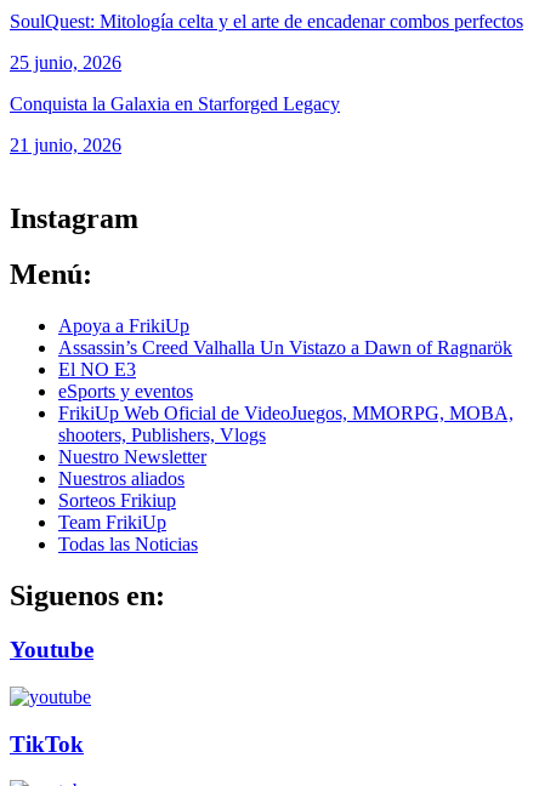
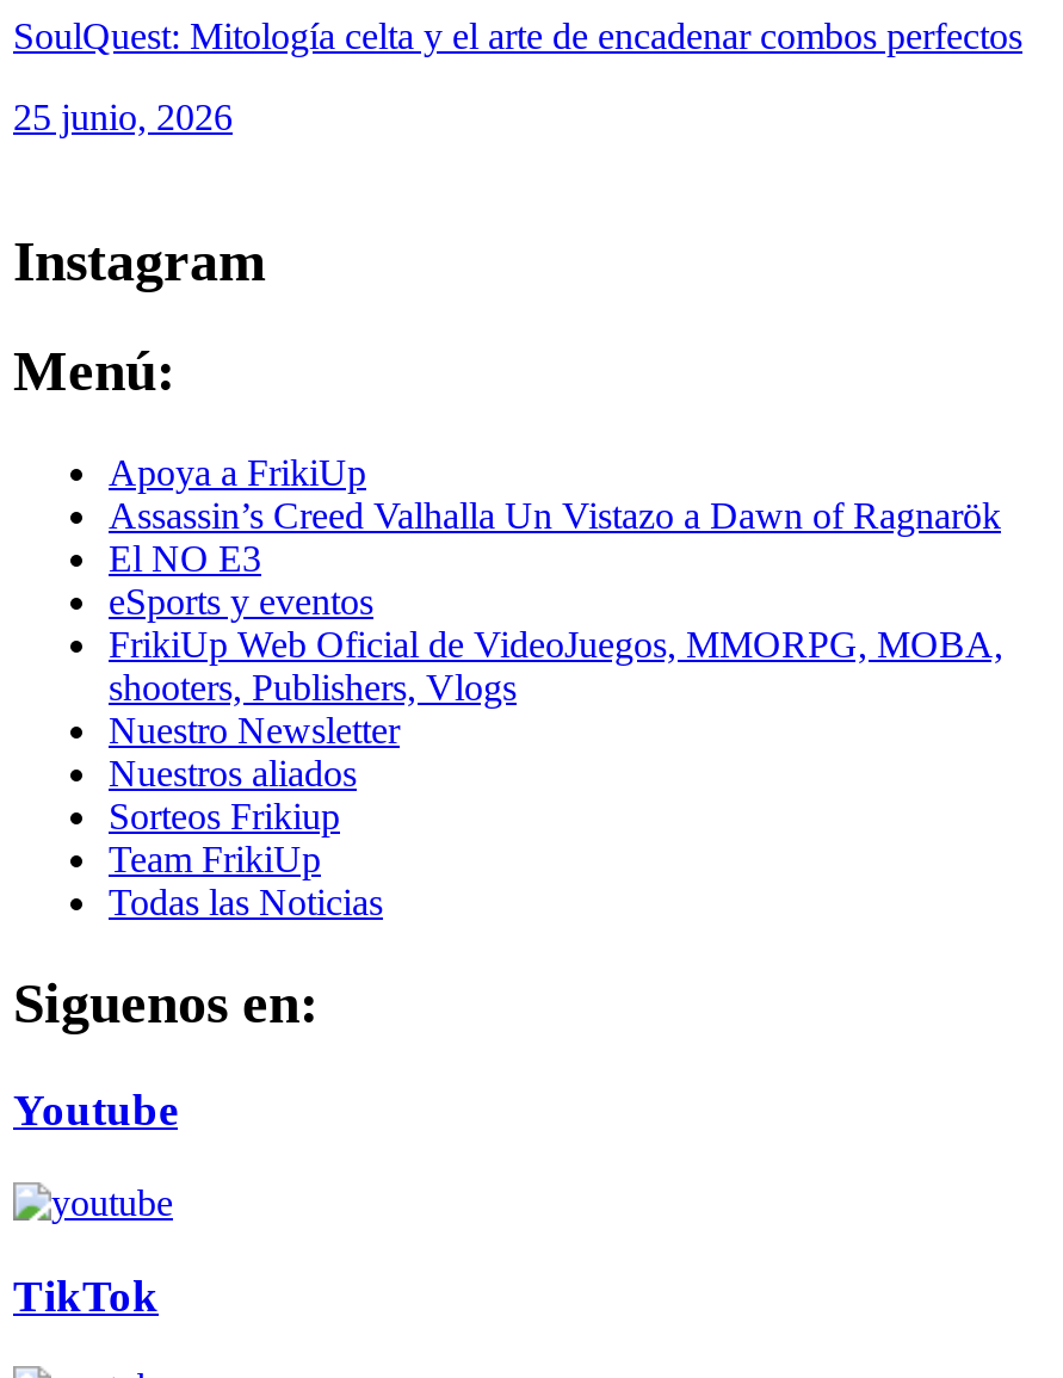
[10,93,340,155] Conquista la Galaxia en Starforged Legacy | 21 junio, 2026 -> none

